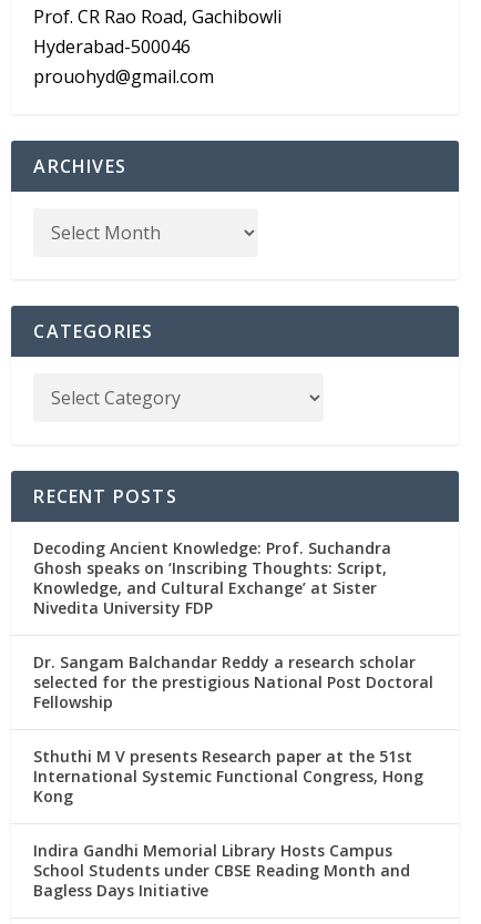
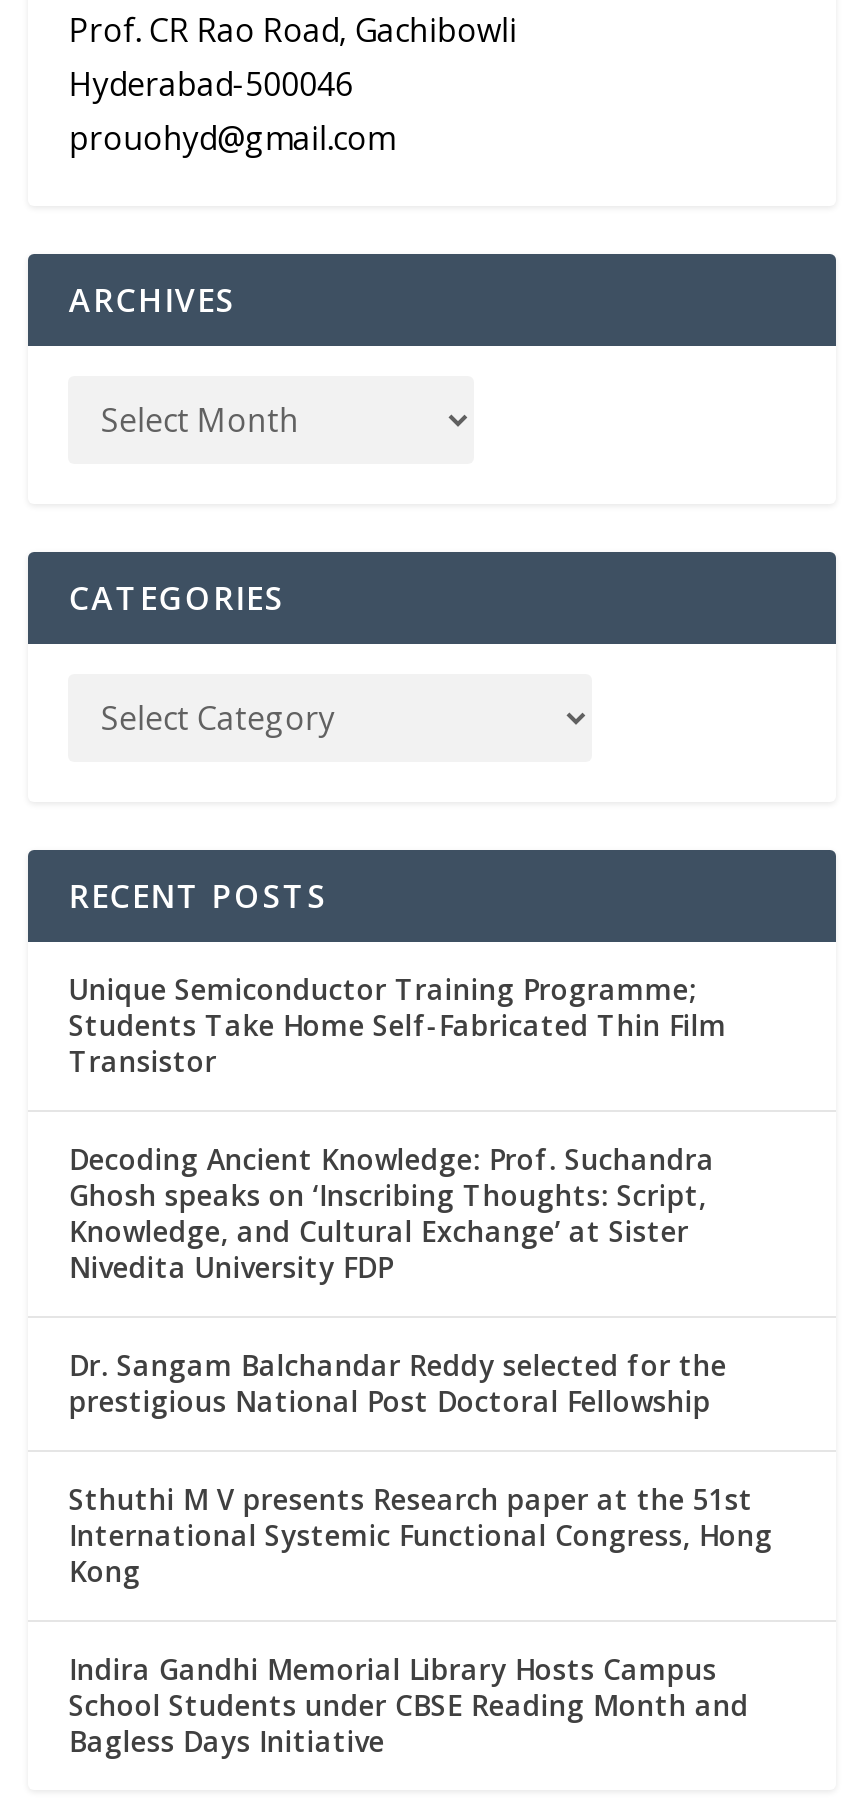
none -> [69,969,727,1079] Unique Semiconductor Training Programme; | Students Take Home Self-Fabricated Thin Film | Transistor
moved [34,537,392,618] -> [69,1139,715,1285]: Decoding Ancient Knowledge: Prof. Suchandra | Ghosh speaks on ‘Inscribing Thoughts: Script, | Knowledge, and Cultural Exchange’ at Sister | Nivedita University FDP
[34,651,434,712] Dr. Sangam Balchandar Reddy a research scholar | selected for the prestigious National Post Doctoral | Fellowship -> [69,1345,727,1419] Dr. Sangam Balchandar Reddy selected for the | prestigious National Post Doctoral Fellowship

